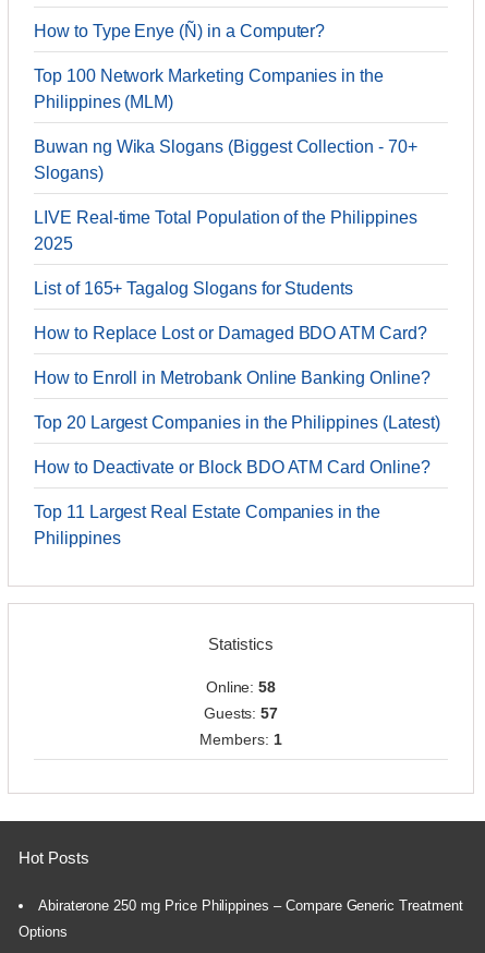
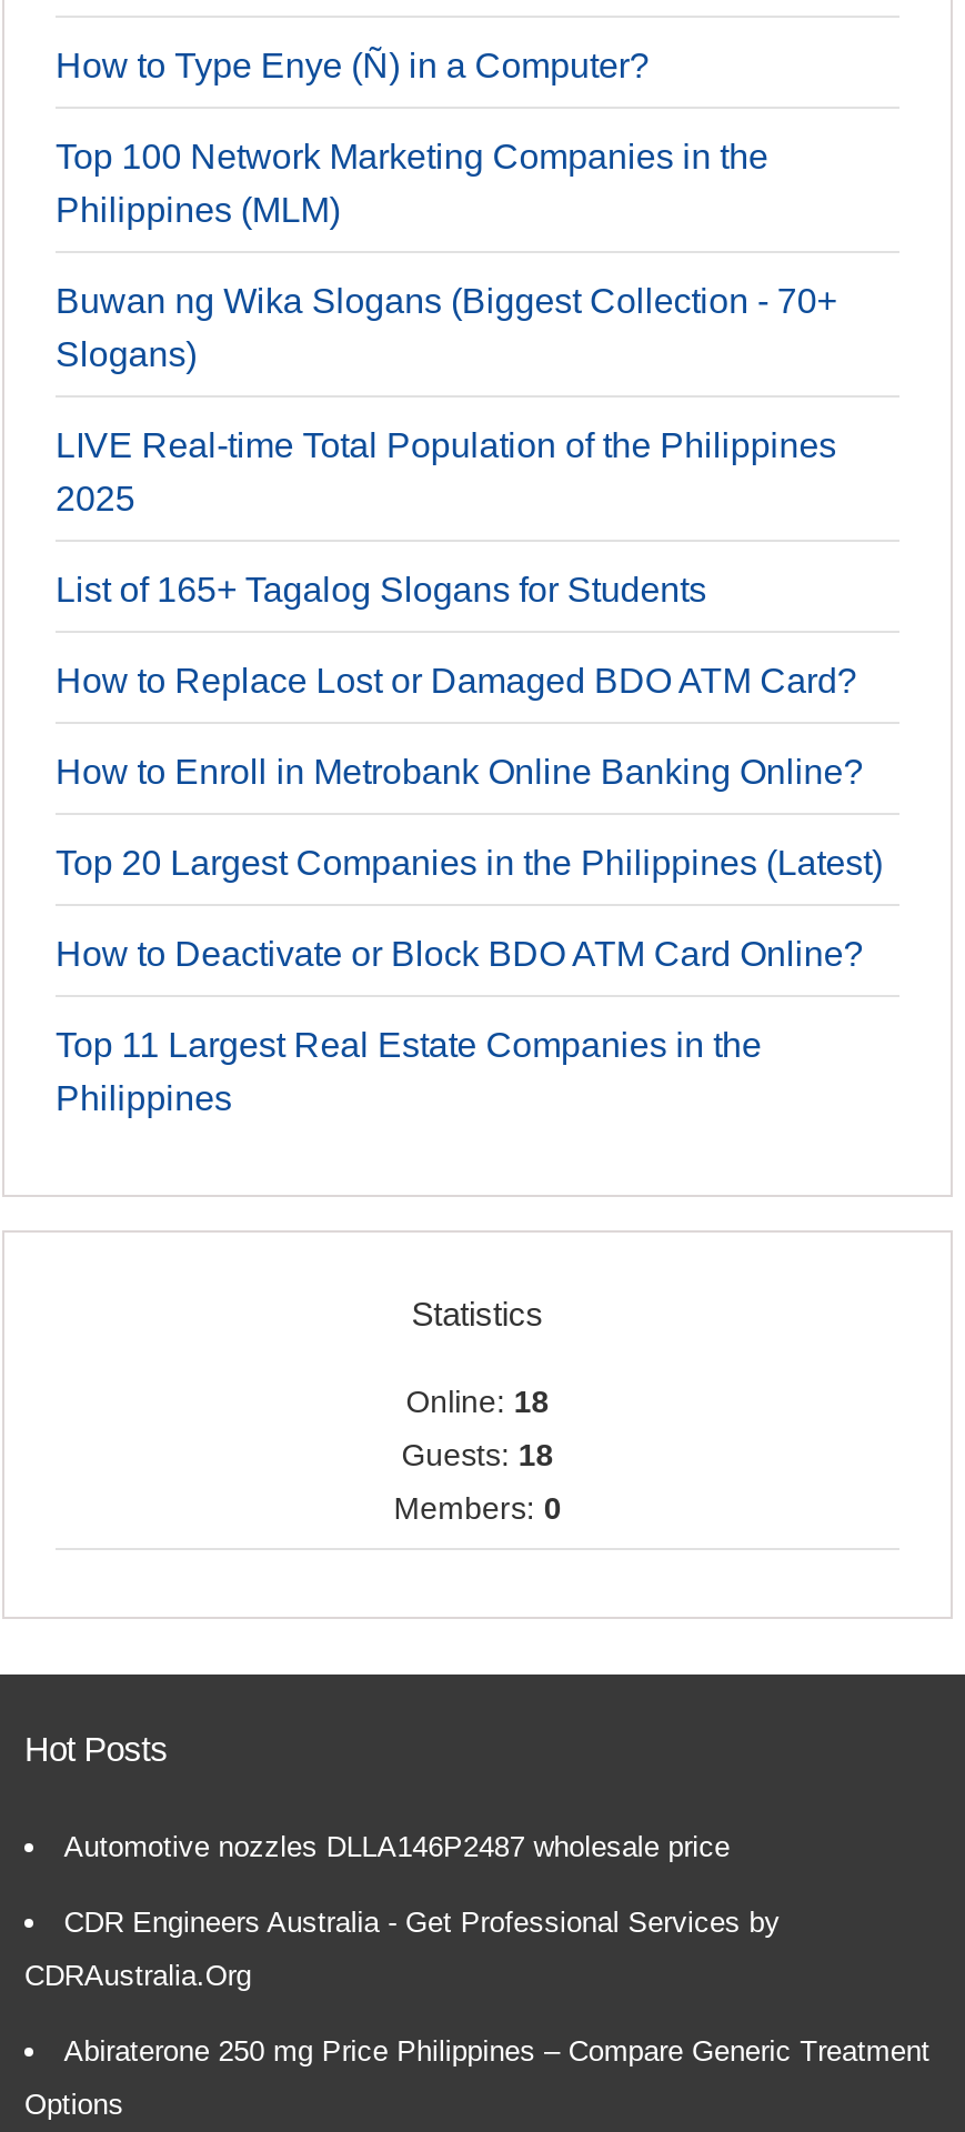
[206,678,276,696] Online: 58 -> [406,1384,549,1420] Online: 18
[203,705,278,722] Guests: 57 -> [401,1437,554,1473] Guests: 18
[200,731,282,748] Members: 1 -> [394,1491,561,1526] Members: 0
none -> [24,1830,780,1993] Automotive nozzles DLLA146P2487 wholesale price | CDR Engineers Australia - Get Professional Services by | CDRAustralia.Org

